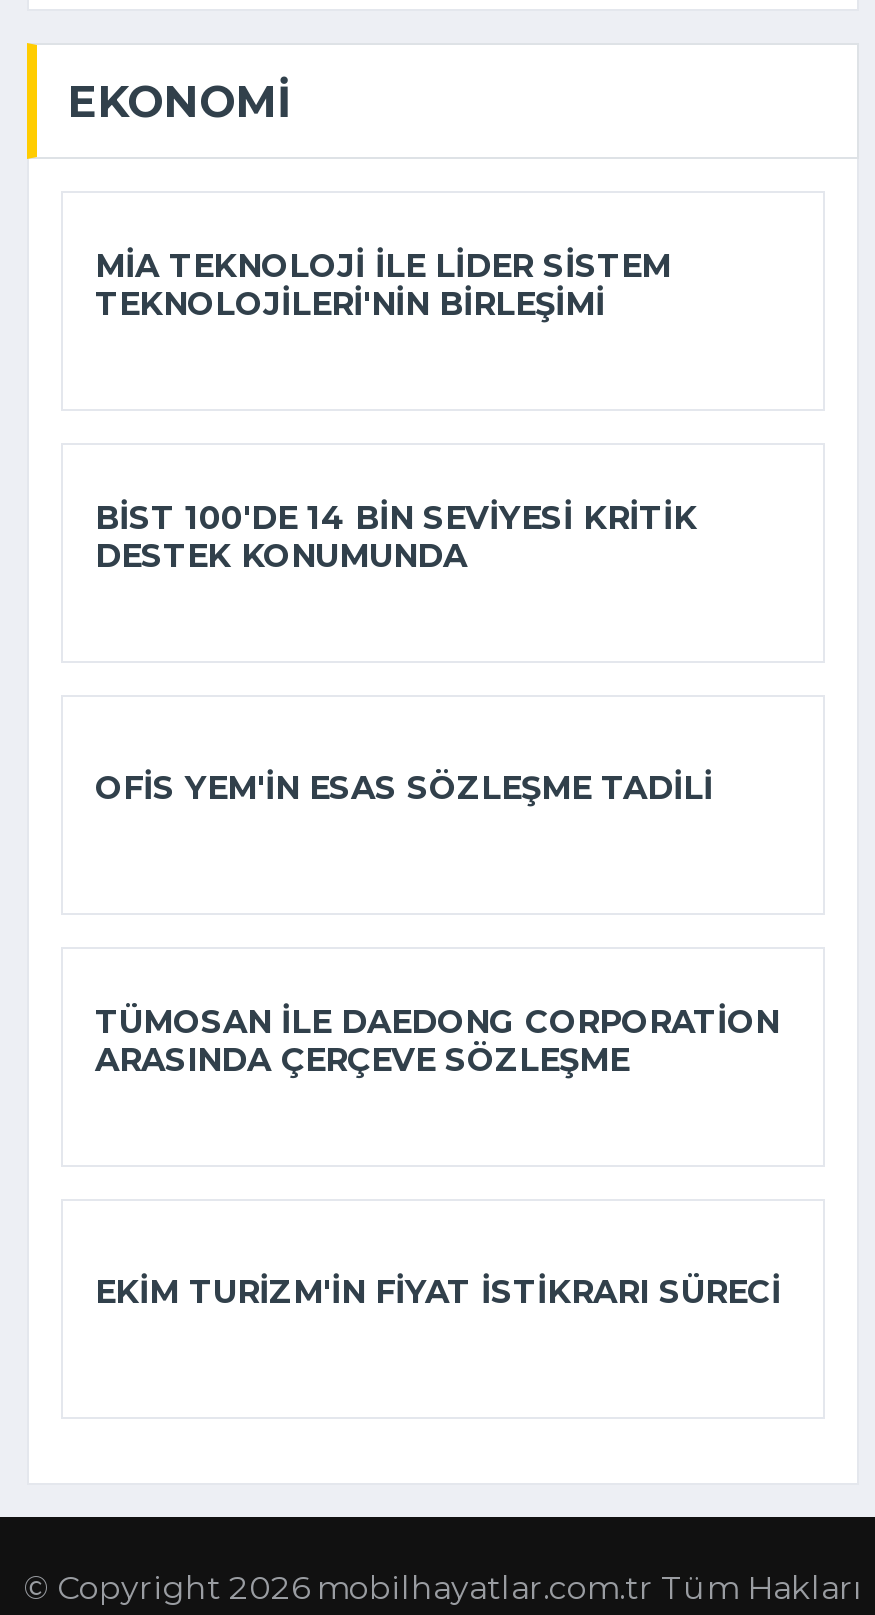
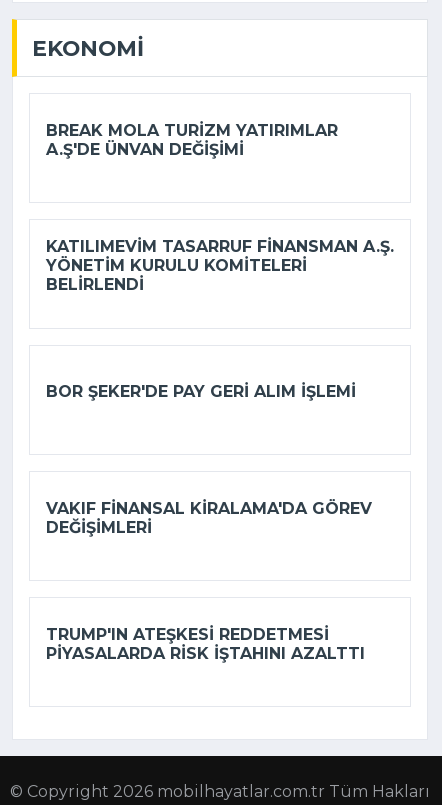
[95,247,671,323] MİA TEKNOLOJI ILE LIDER SISTEM | TEKNOLOJILERI'NIN BIRLEŞIMI -> [46,121,338,159] BREAK MOLA TURIZM YATIRIMLAR | A.Ş'DE ÜNVAN DEĞIŞIMI
[95,499,697,575] BİST 100'DE 14 BIN SEVIYESI KRITIK | DESTEK KONUMUNDA -> [46,237,394,294] KATILIMEVIM TASARRUF FINANSMAN A.Ş. | YÖNETIM KURULU KOMITELERI | BELIRLENDI
[95,770,713,808] OFIS YEM'IN ESAS SÖZLEŞME TADILI -> [46,382,356,401] BOR ŞEKER'DE PAY GERI ALIM IŞLEMI
[95,1003,779,1079] TÜMOSAN ILE DAEDONG CORPORATION | ARASINDA ÇERÇEVE SÖZLEŞME -> [46,499,372,537] VAKIF FINANSAL KIRALAMA'DA GÖREV | DEĞIŞIMLERI
[95,1274,781,1312] EKIM TURIZM'IN FIYAT ISTIKRARI SÜRECI -> [46,625,365,663] TRUMP'IN ATEŞKESI REDDETMESI | PIYASALARDA RISK IŞTAHINI AZALTTI

